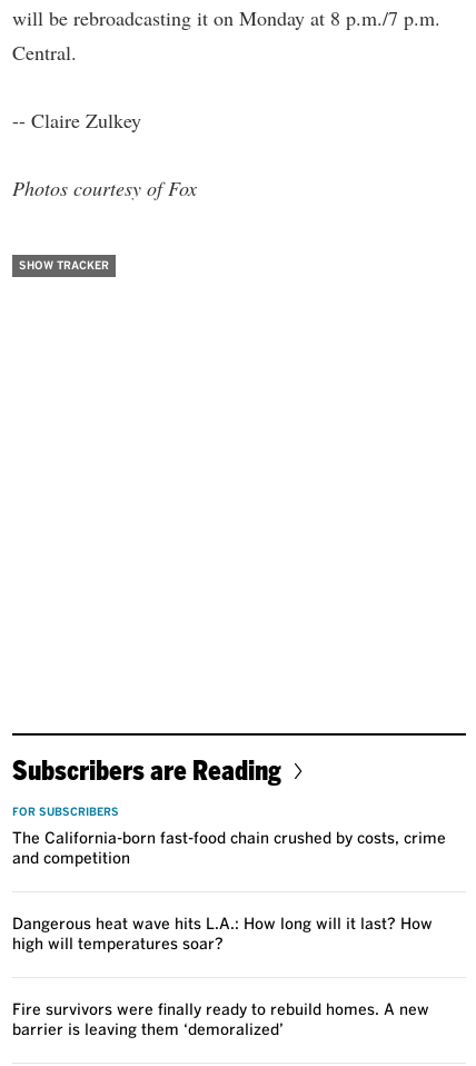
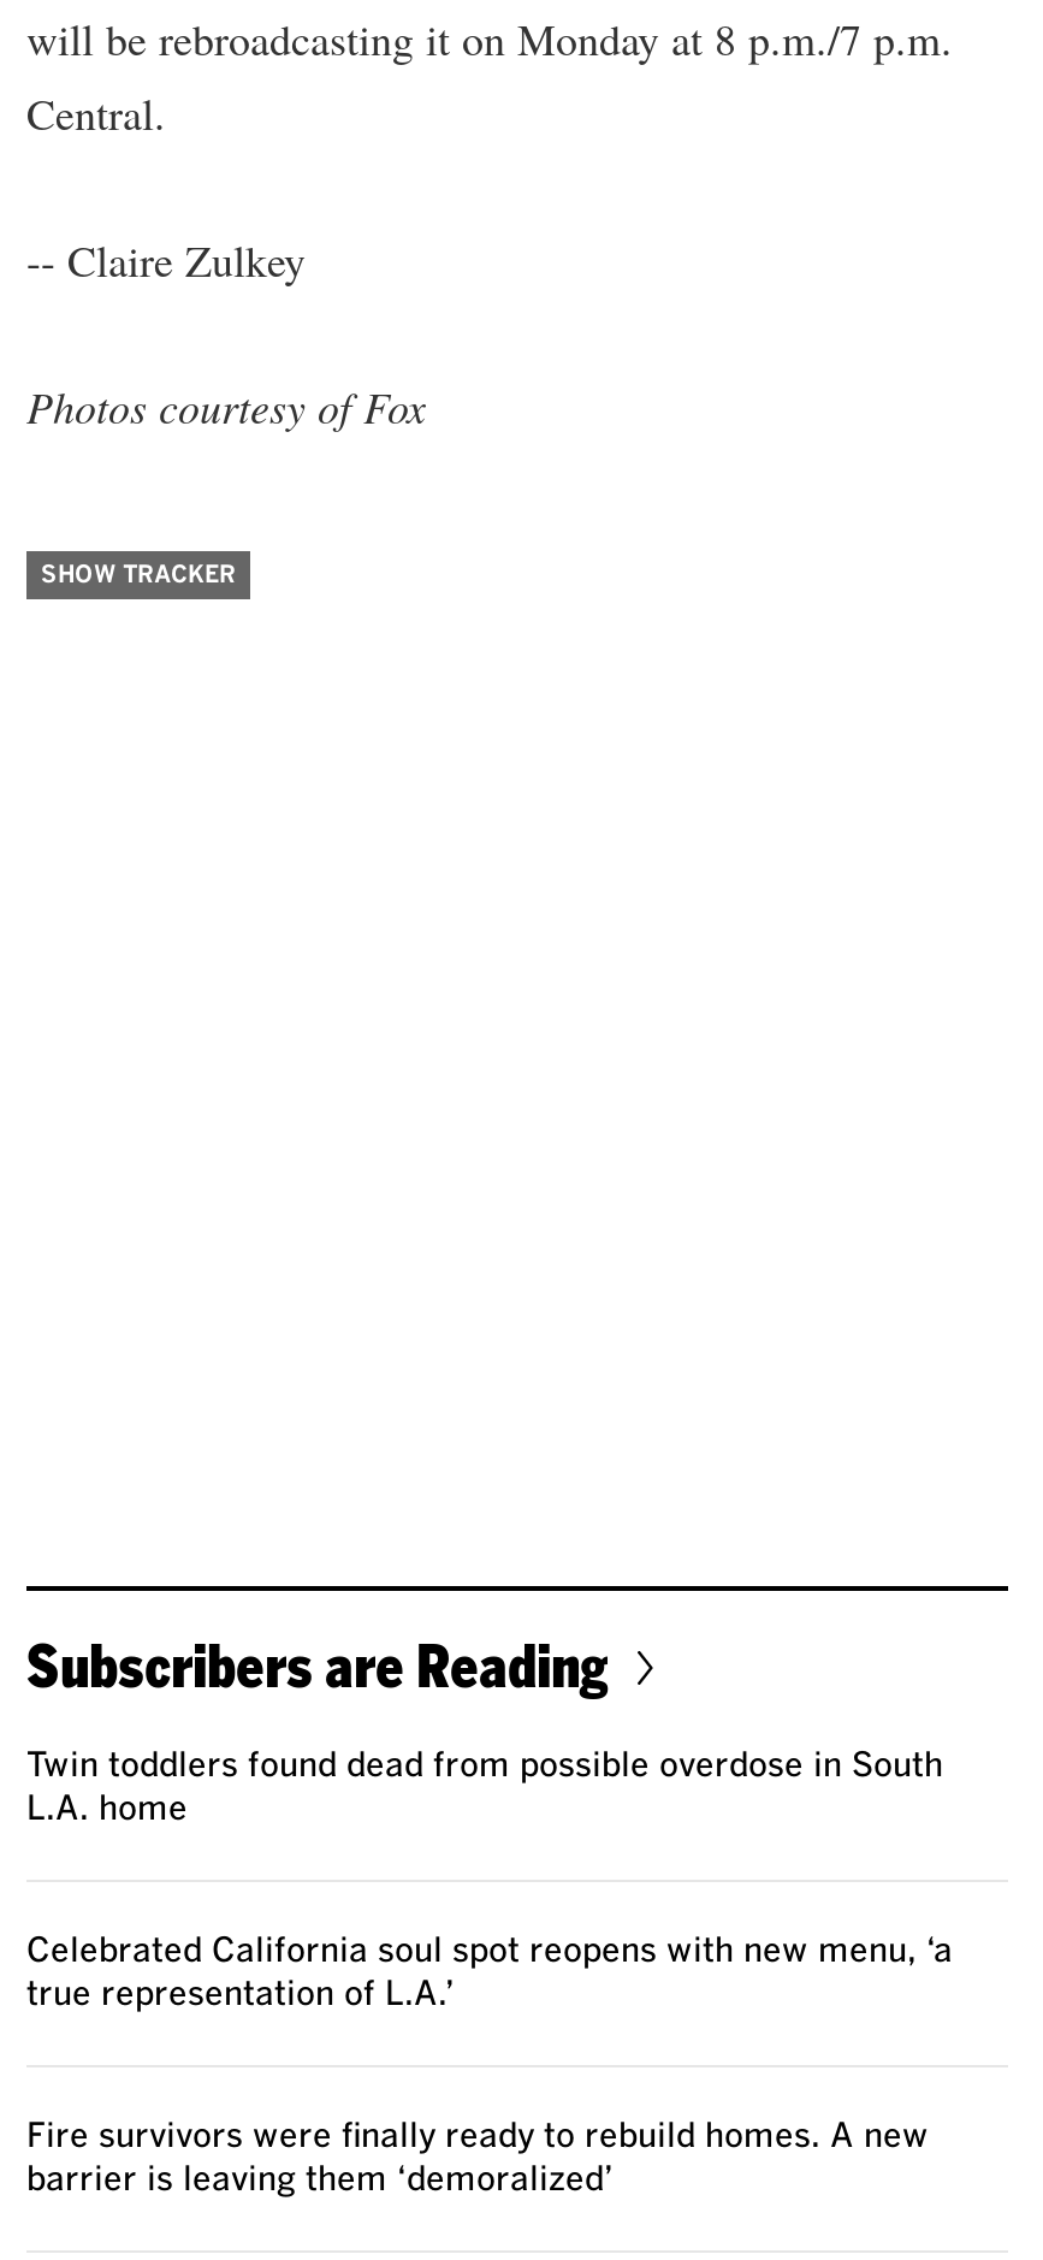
[12,807,446,867] FOR SUBSCRIBERS | The California-born fast-food chain crushed by costs, crime | and competition -> [26,1750,943,1827] Twin toddlers found dead from possible overdose in South | L.A. home
[12,917,433,953] Dangerous heat wave hits L.A.: How long will it last? How | high will temperatures soar? -> [26,1935,953,2012] Celebrated California soul spot reopens with new menu, ‘a | true representation of L.A.’

